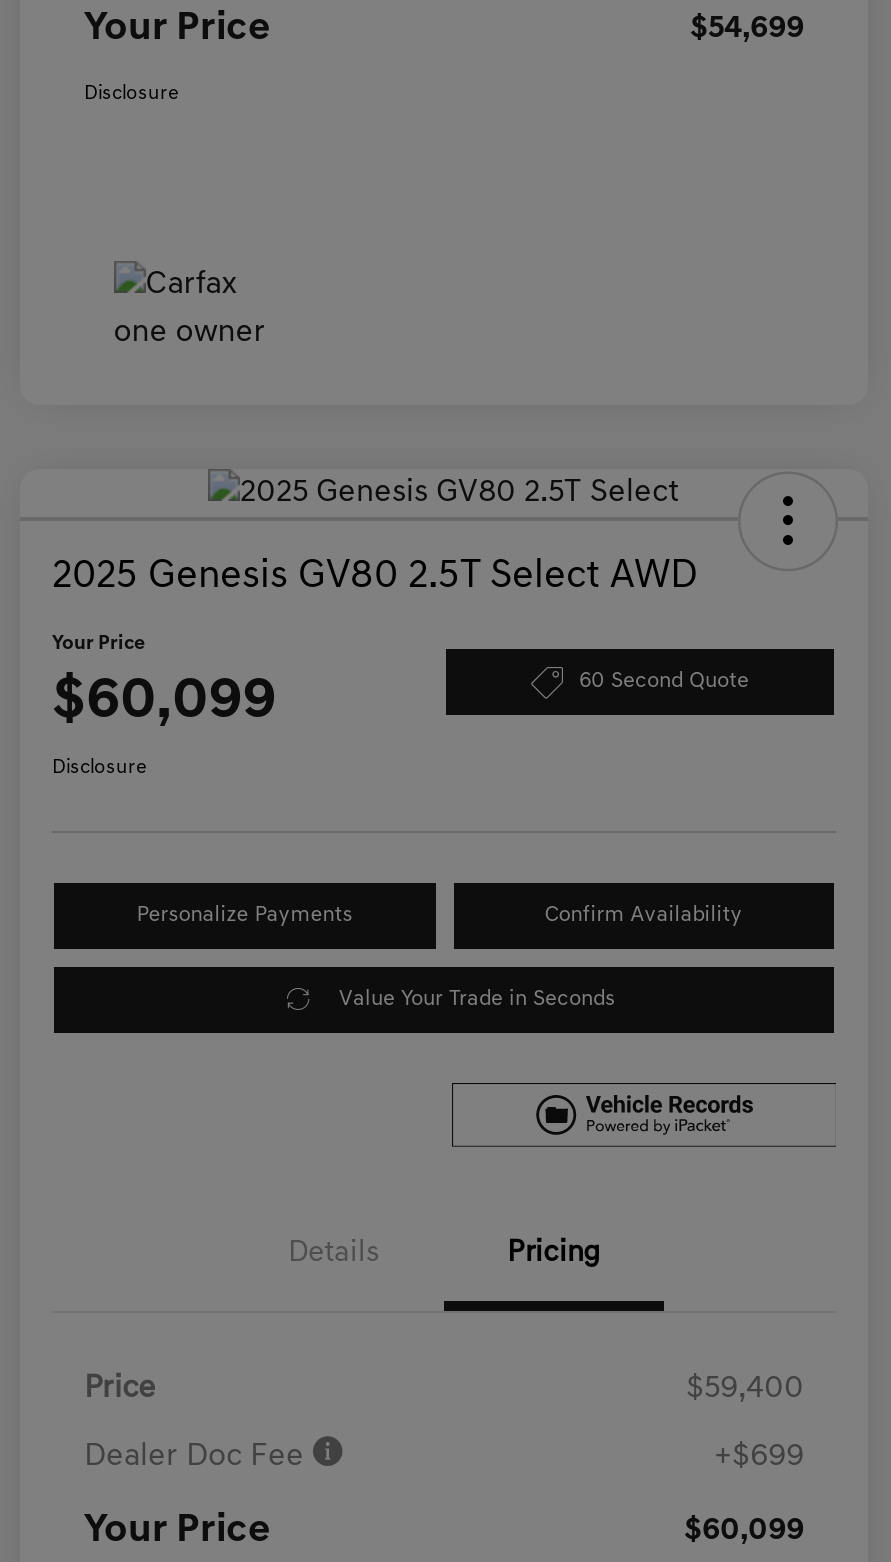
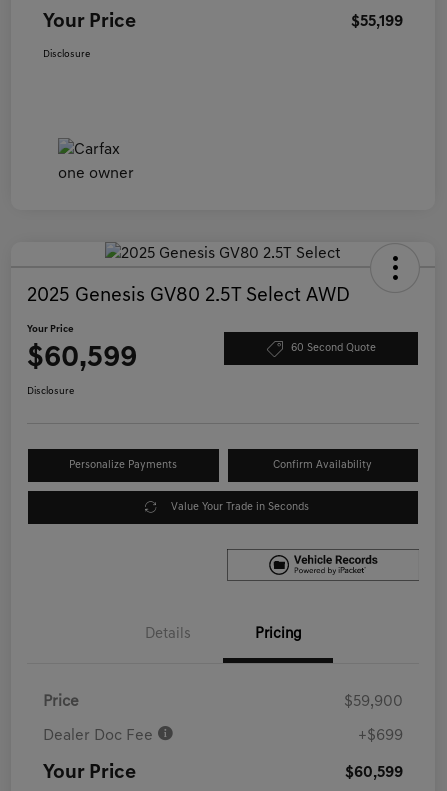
[690,12,804,44] $54,699 -> [351,14,403,30] $55,199
[52,670,276,732] $60,099 -> [27,343,137,374] $60,599
[686,1372,804,1404] $59,400 -> [344,694,403,710] $59,900
[684,1514,804,1546] $60,099 -> [345,765,403,781] $60,599

